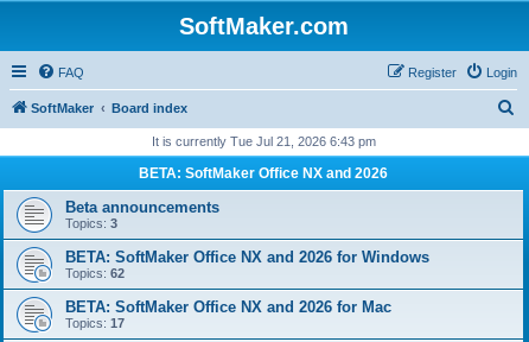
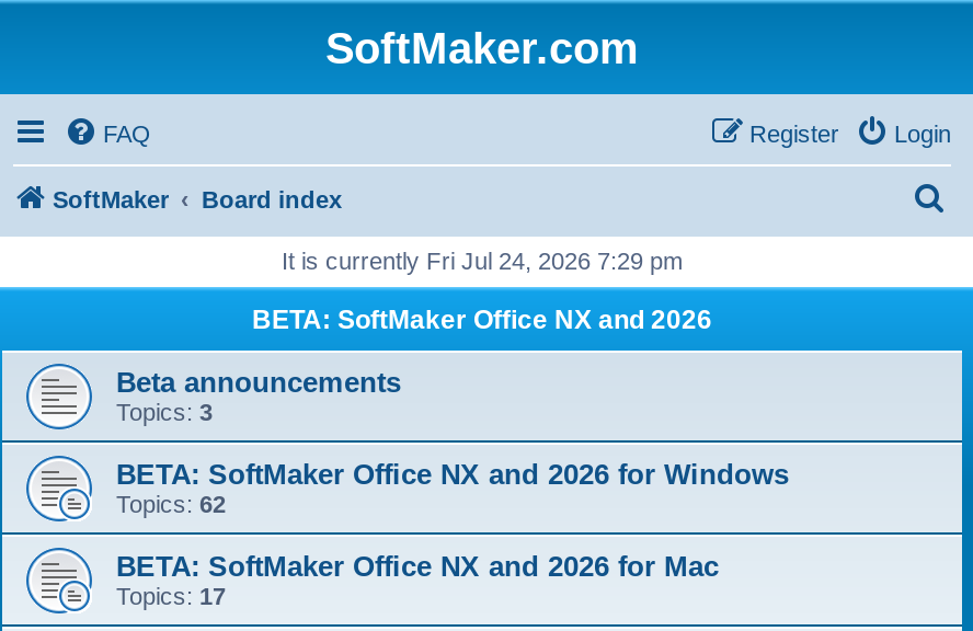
[151,134,375,148] It is currently Tue Jul 21, 2026 6:43 pm -> [282,248,683,274] It is currently Fri Jul 24, 2026 7:29 pm

